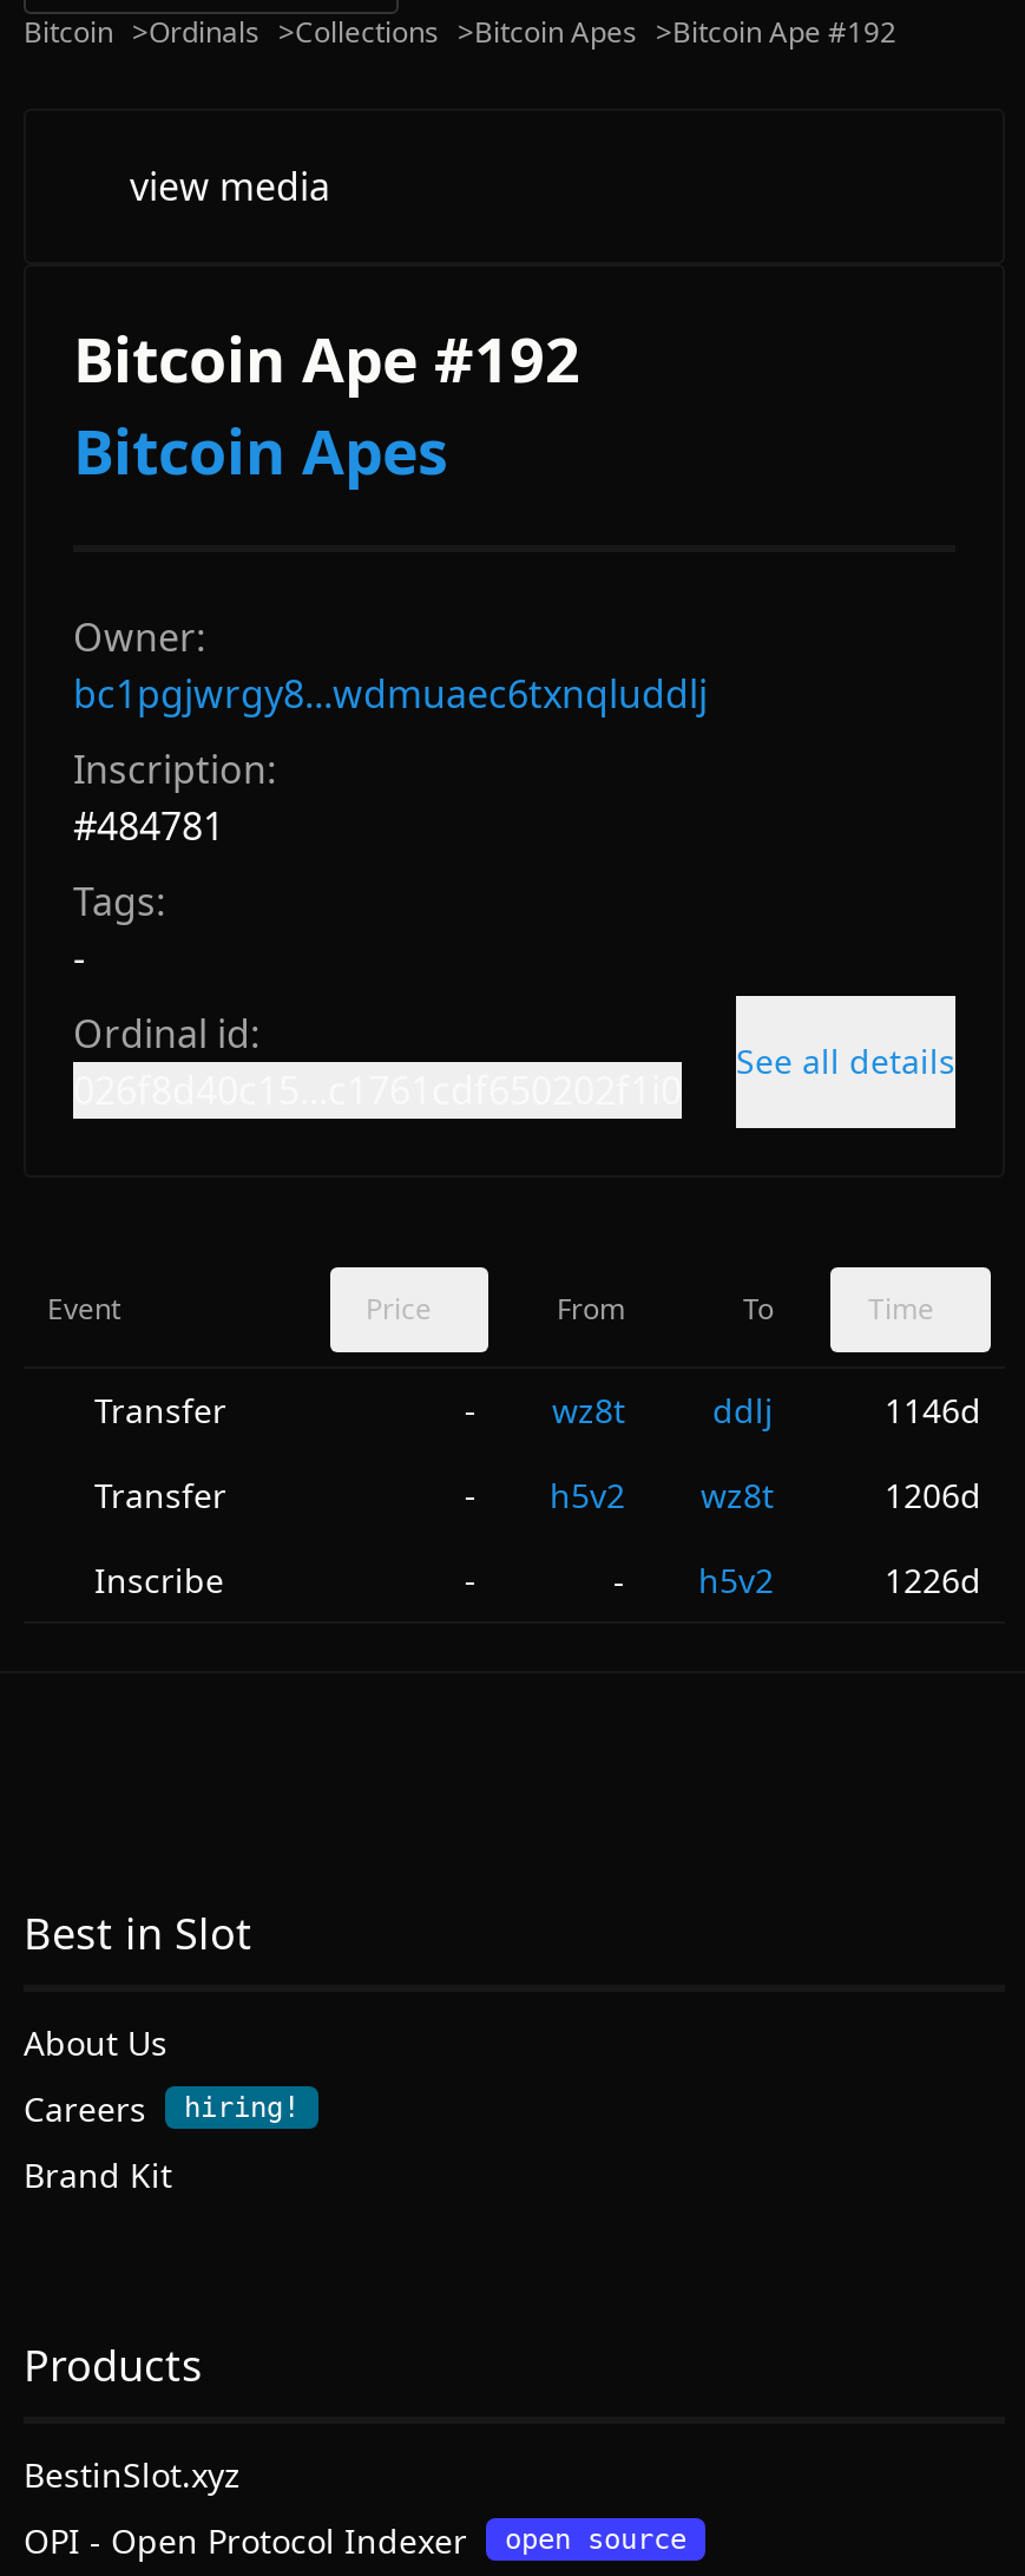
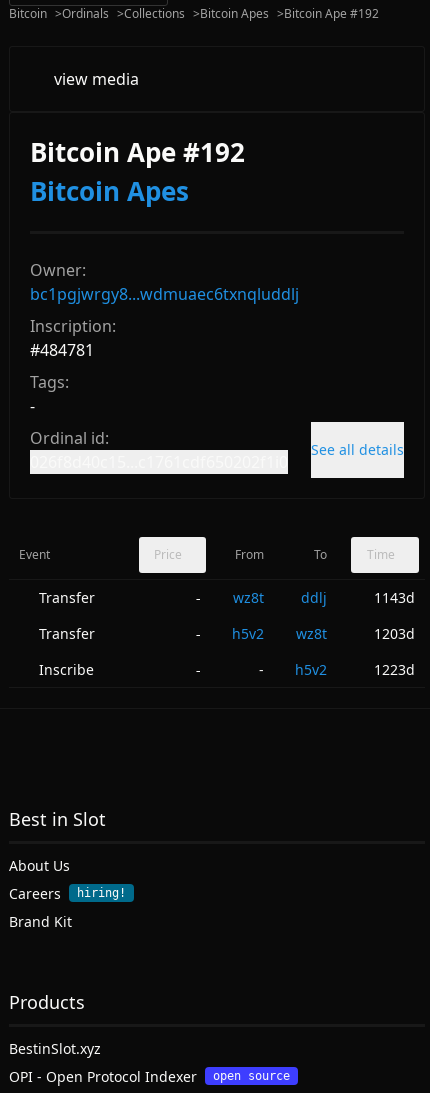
[885,1388,981,1433] 1146d -> [374,588,415,607] 1143d
[885,1473,981,1518] 1206d -> [374,624,415,643] 1203d
[885,1558,981,1602] 1226d -> [374,660,415,679] 1223d

